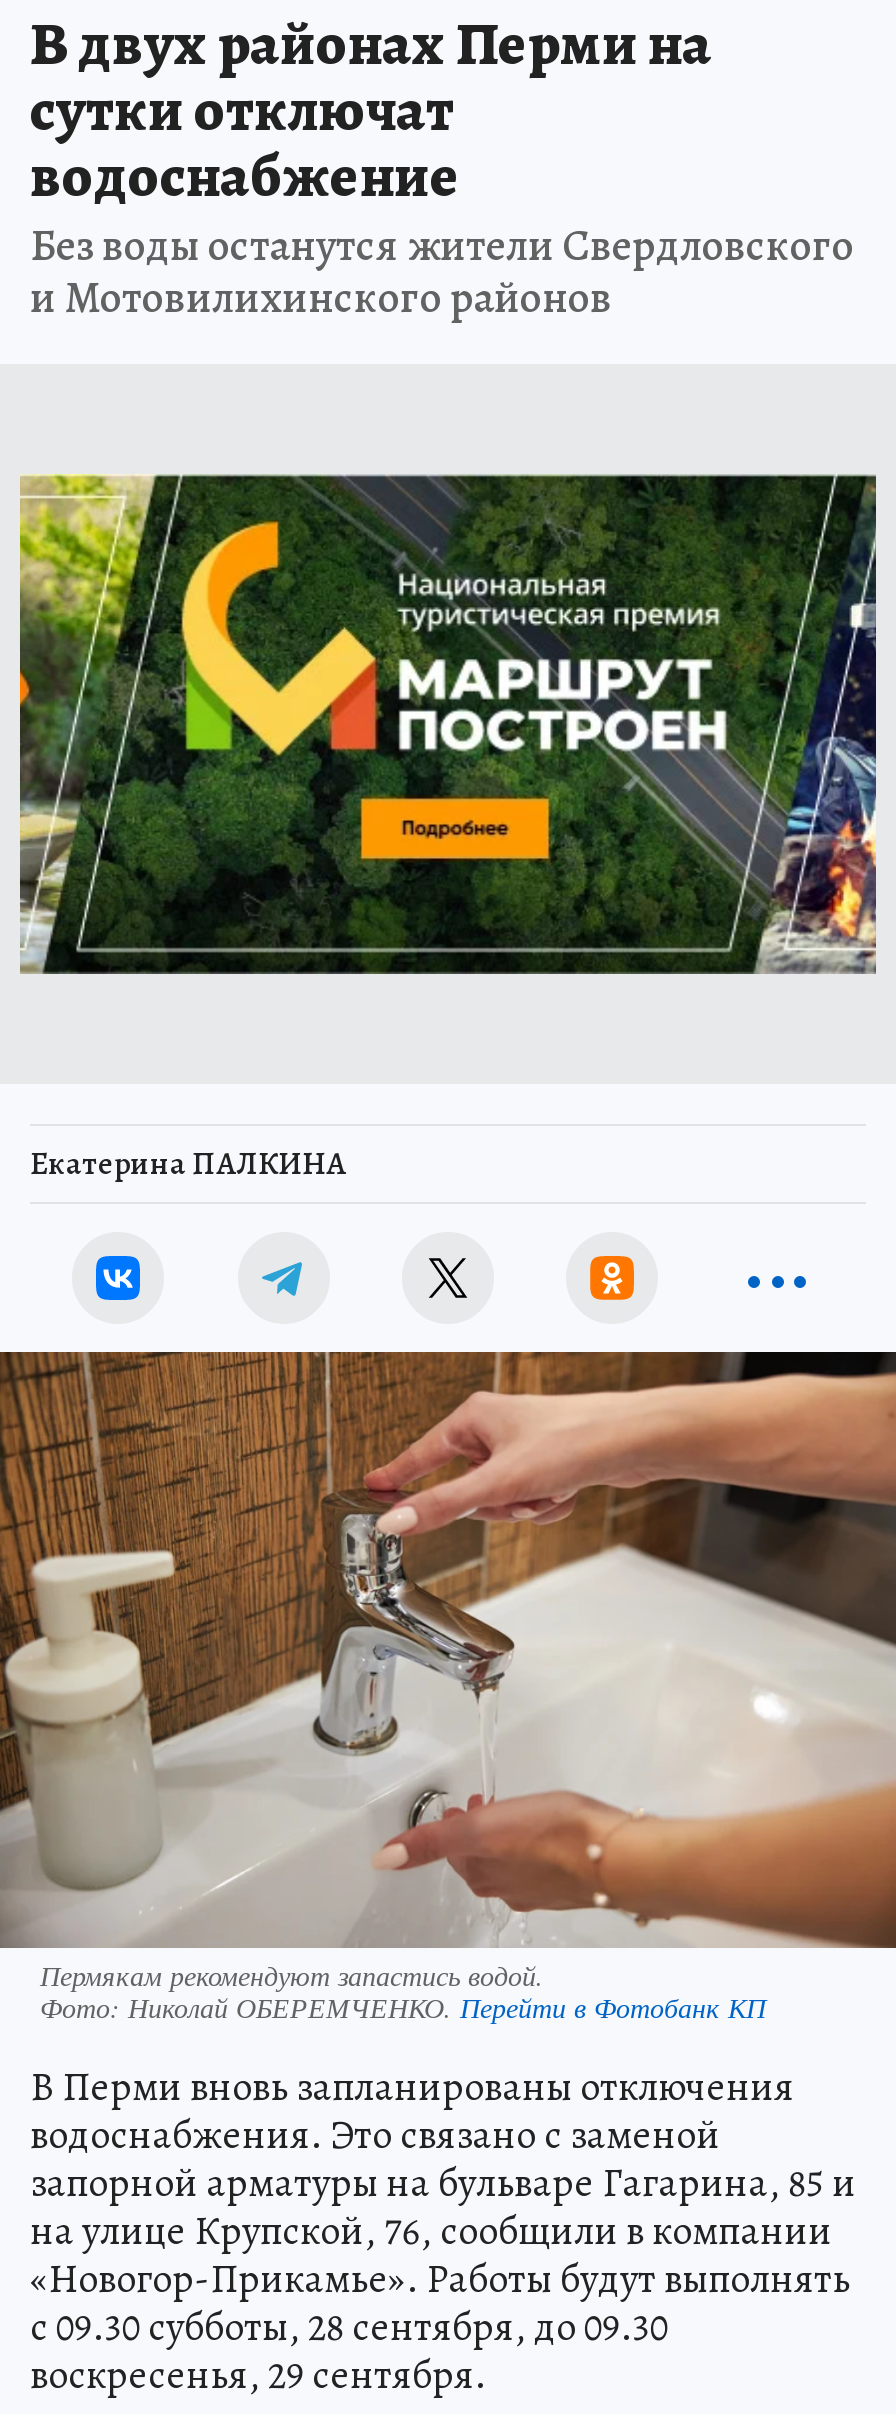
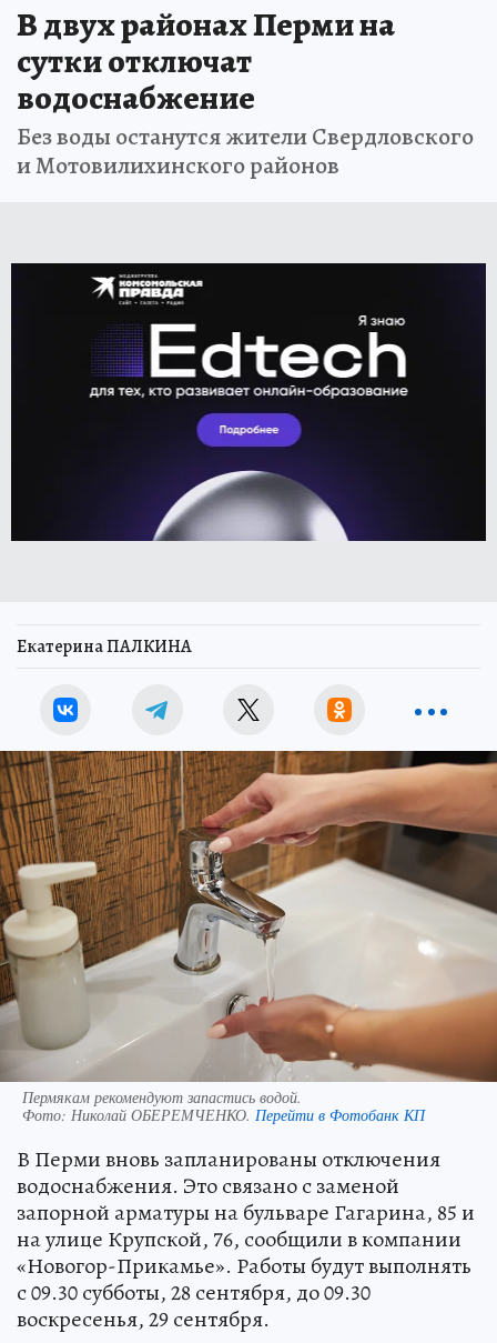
[18,474,878,976] [image] -> [10,262,487,541] [image]

